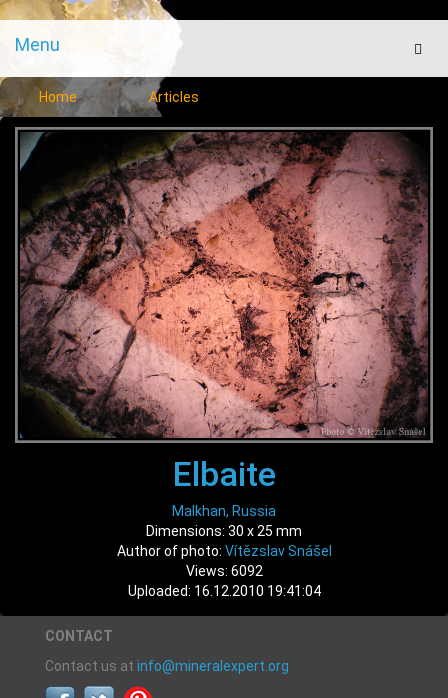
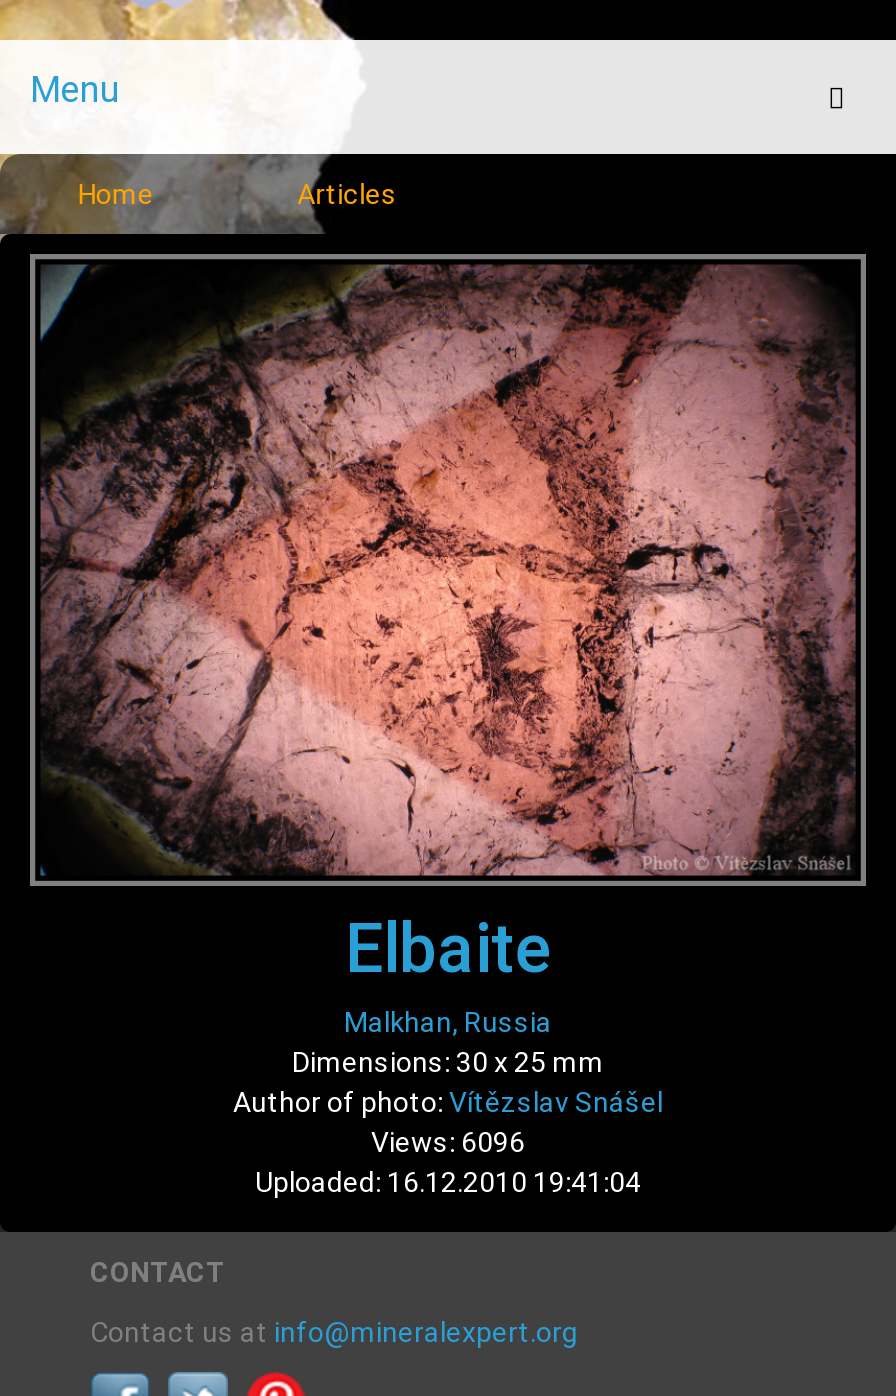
[185,563,262,579] Views: 6092 -> [371,1126,525,1158] Views: 6096

